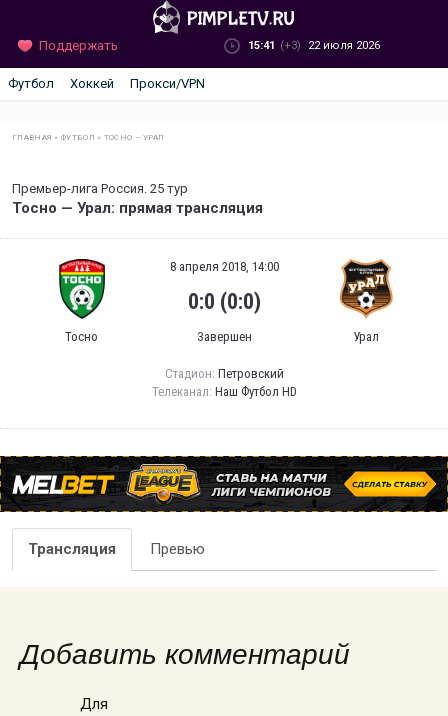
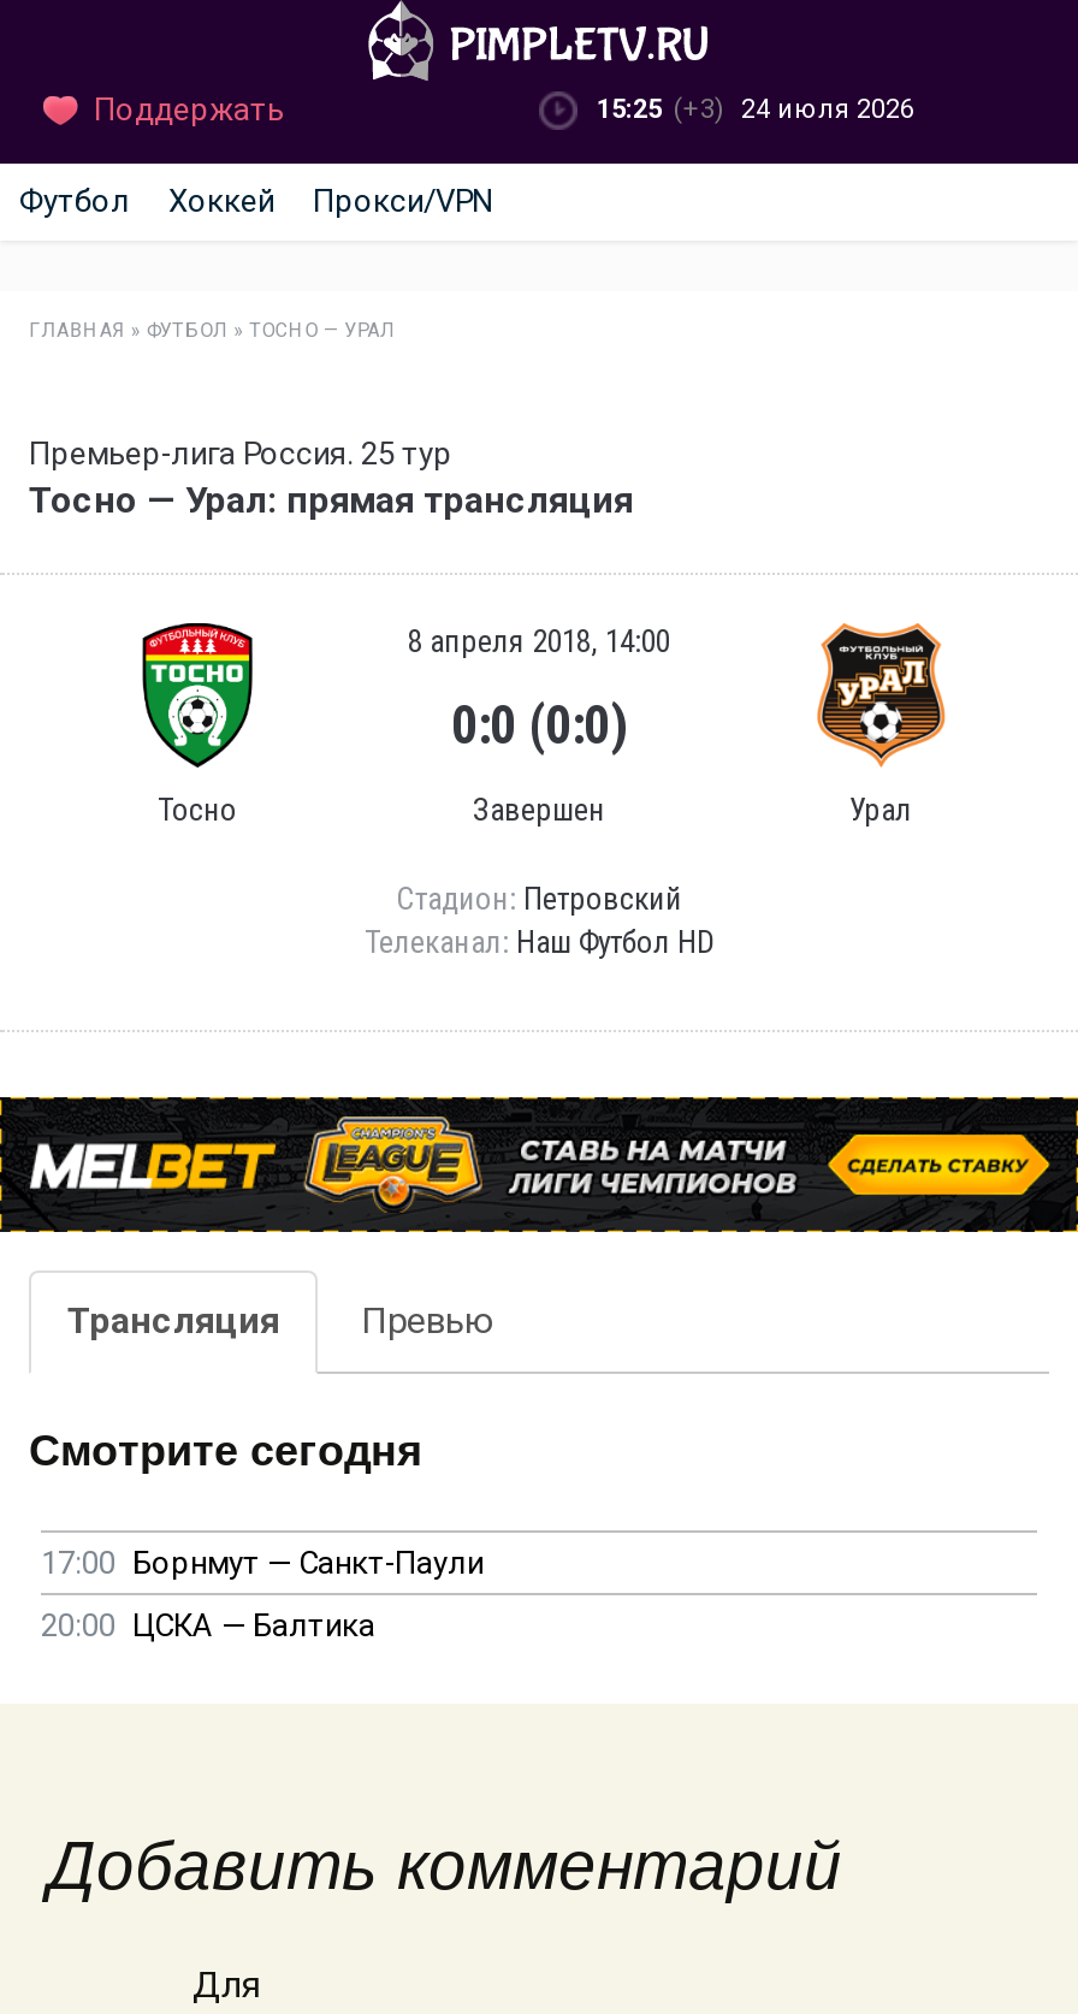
[248,39,380,52] 15:41 (+3) 22 июля 2026 -> [597,94,914,125] 15:25 (+3) 24 июля 2026
none -> [29,1427,484,1643] Смотрите сегодня | 17:00 Борнмут — Санкт-Паули | 20:00 ЦСКА — Балтика

